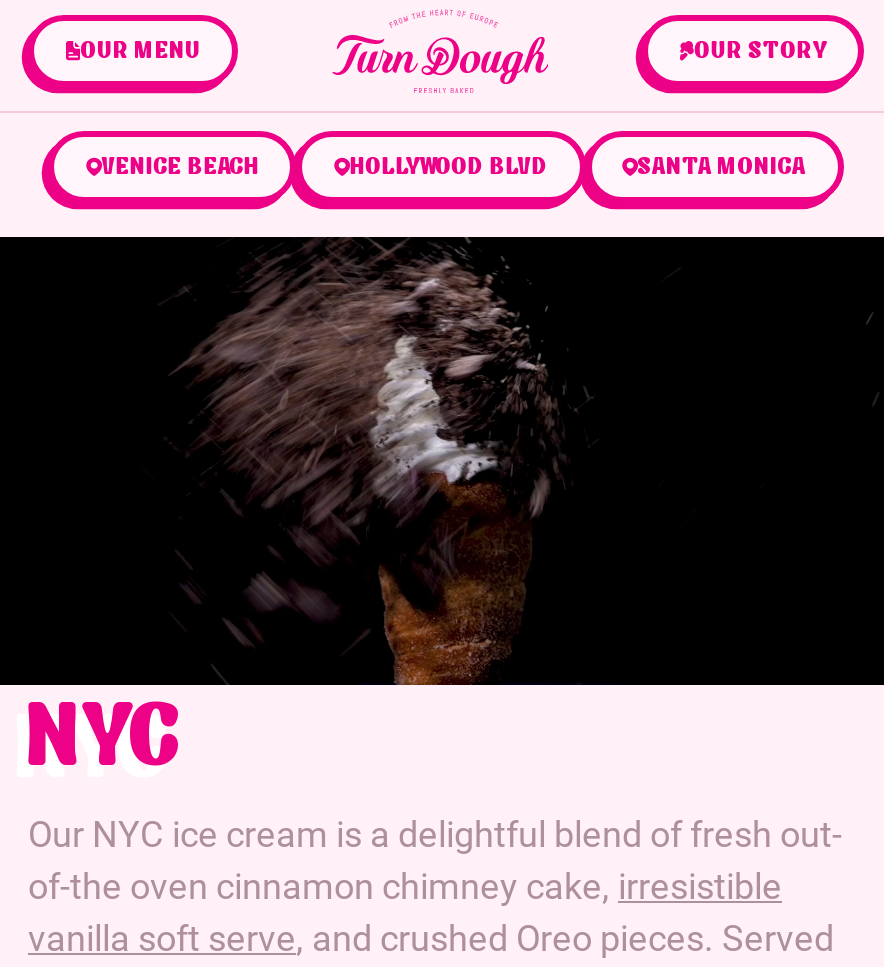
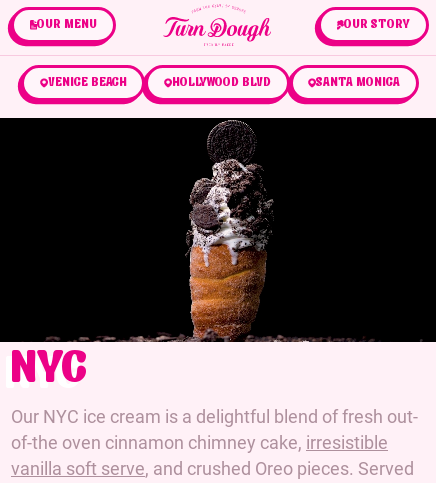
[178,237,706,687] [image] -> [91,118,355,343] [image]

